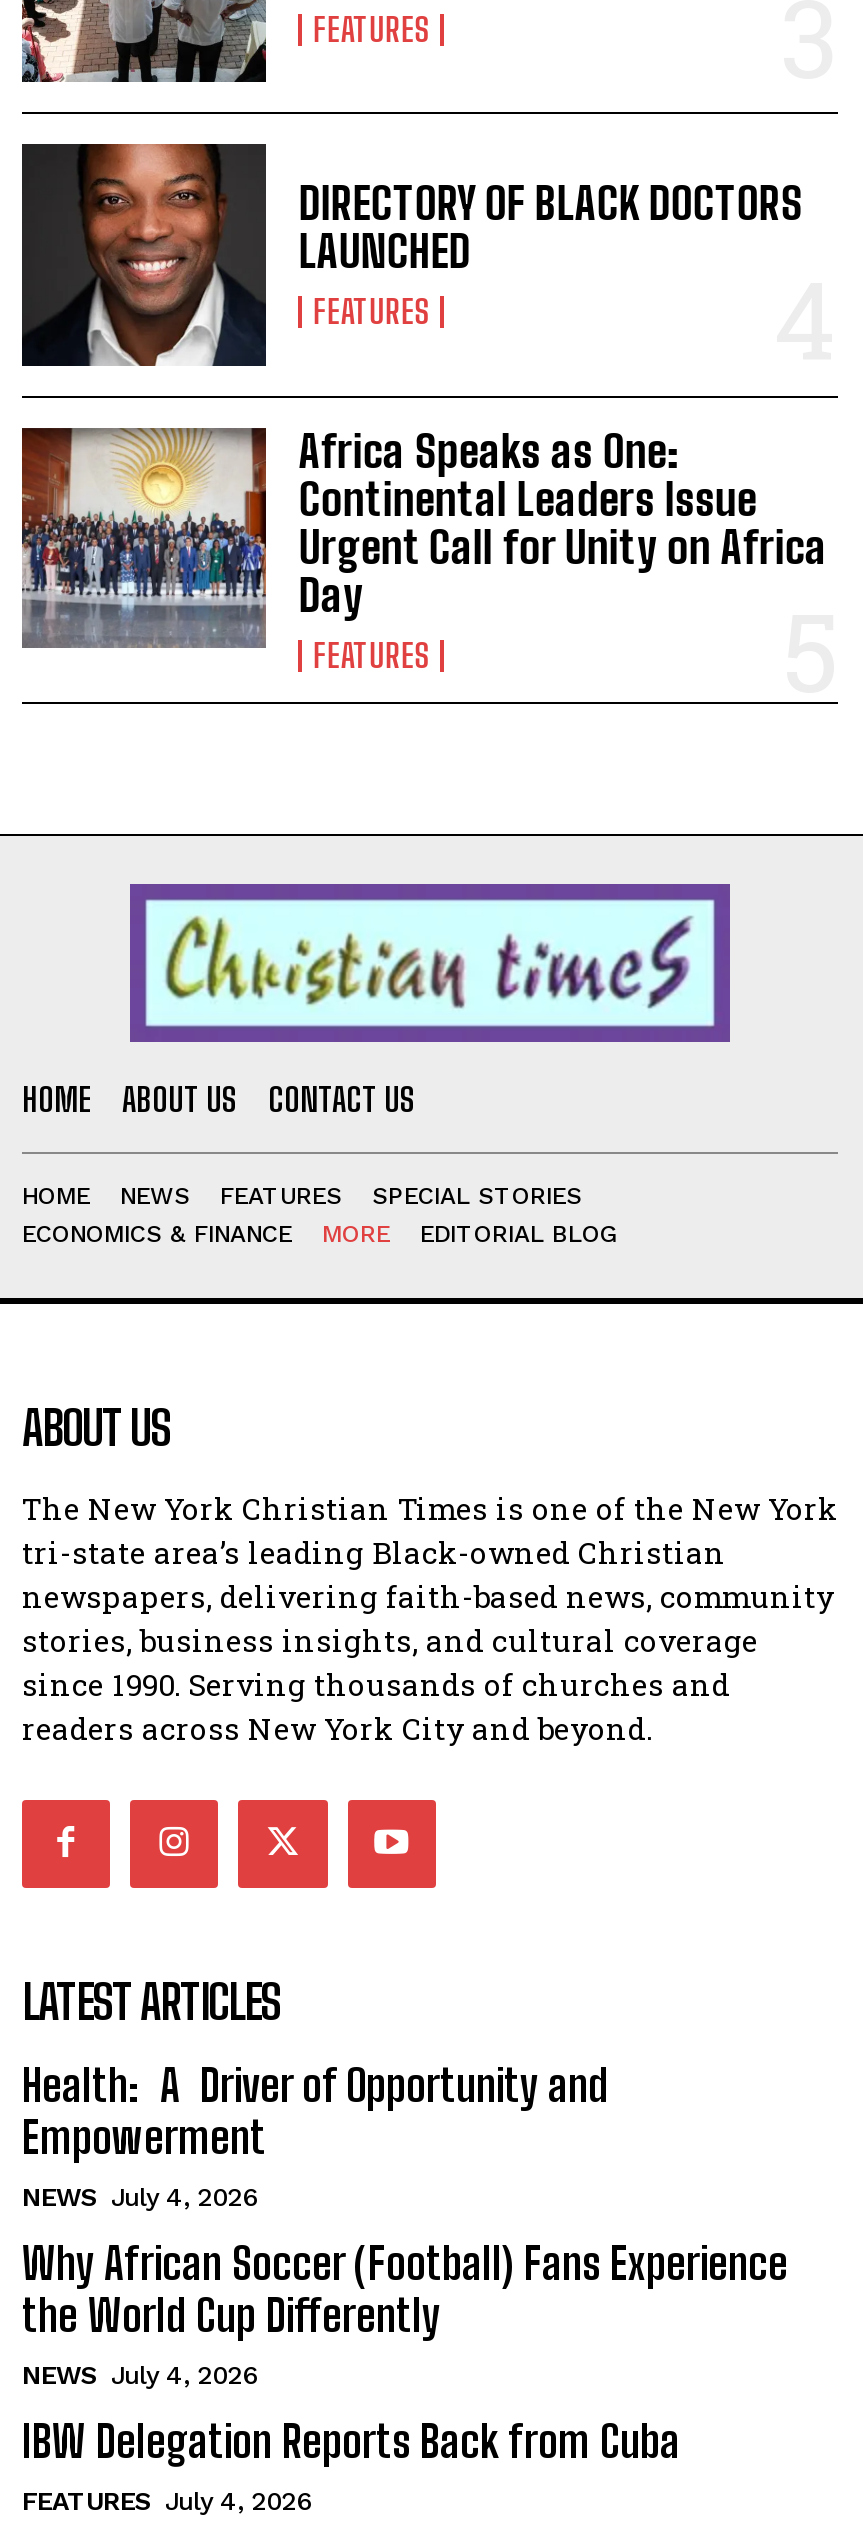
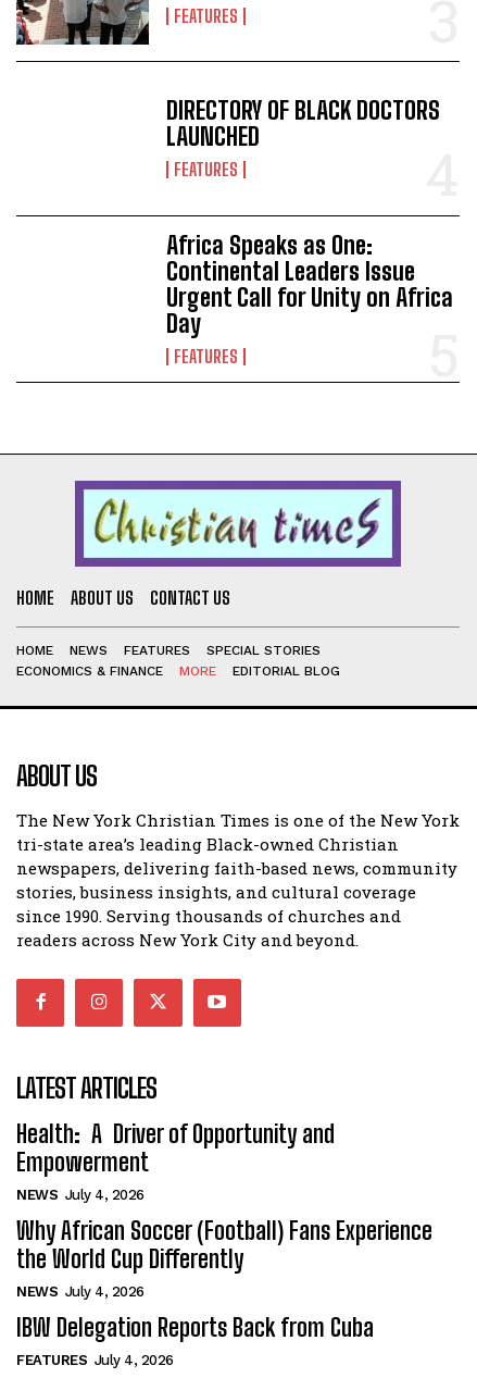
[20,142,268,368] [image] -> none
[20,426,268,650] [image] -> none

